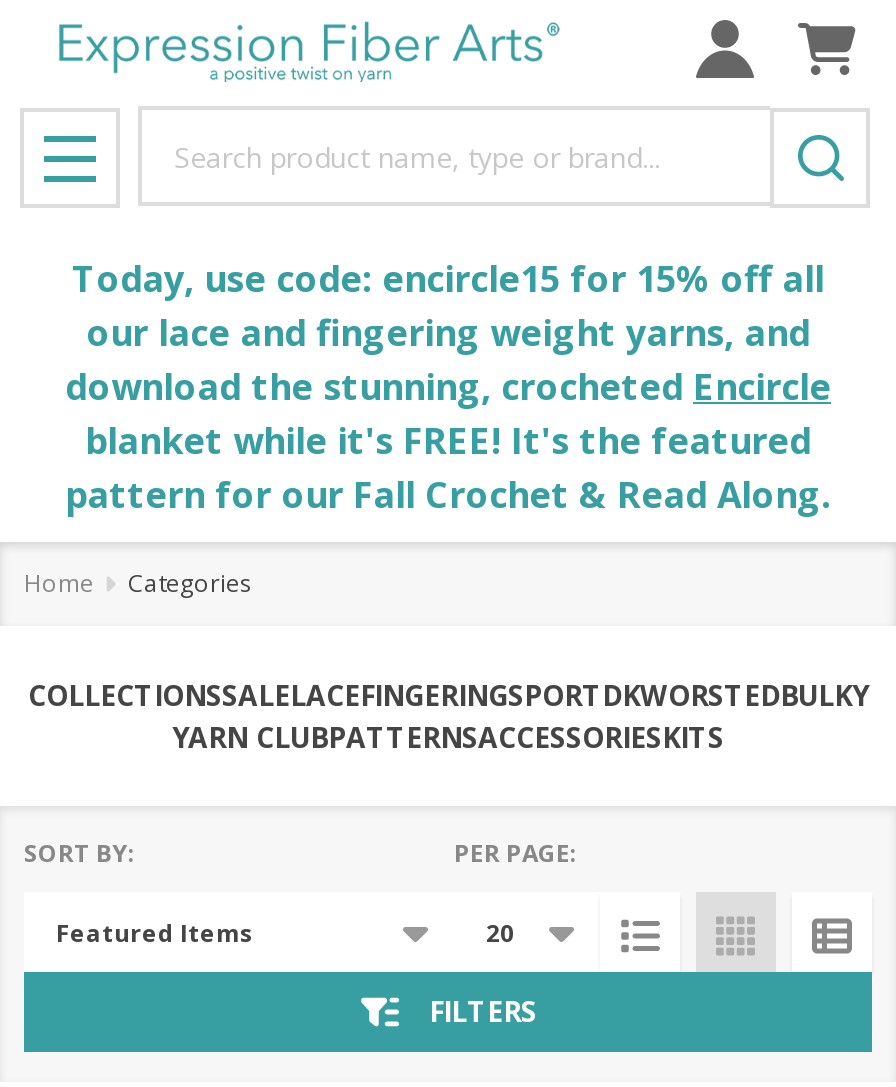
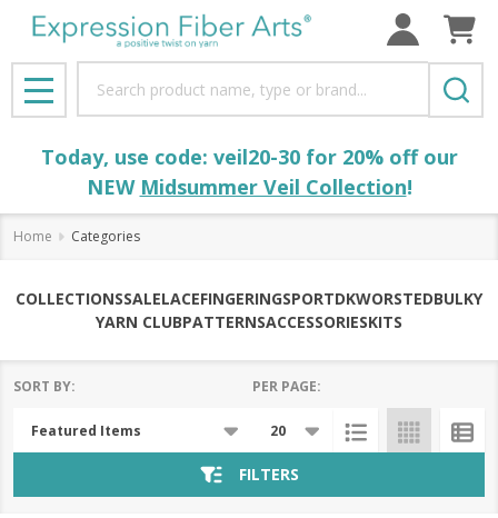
[65,254,831,518] Today, use code: encircle15 for 15% off all | our lace and fingering weight yarns, and | download the stunning, crocheted Encircle | blanket while it's FREE! It's the featured | pattern for our Fall Crochet & Read Along. -> [41,143,457,200] Today, use code: veil20-30 for 20% off our | NEW Midsummer Veil Collection!

